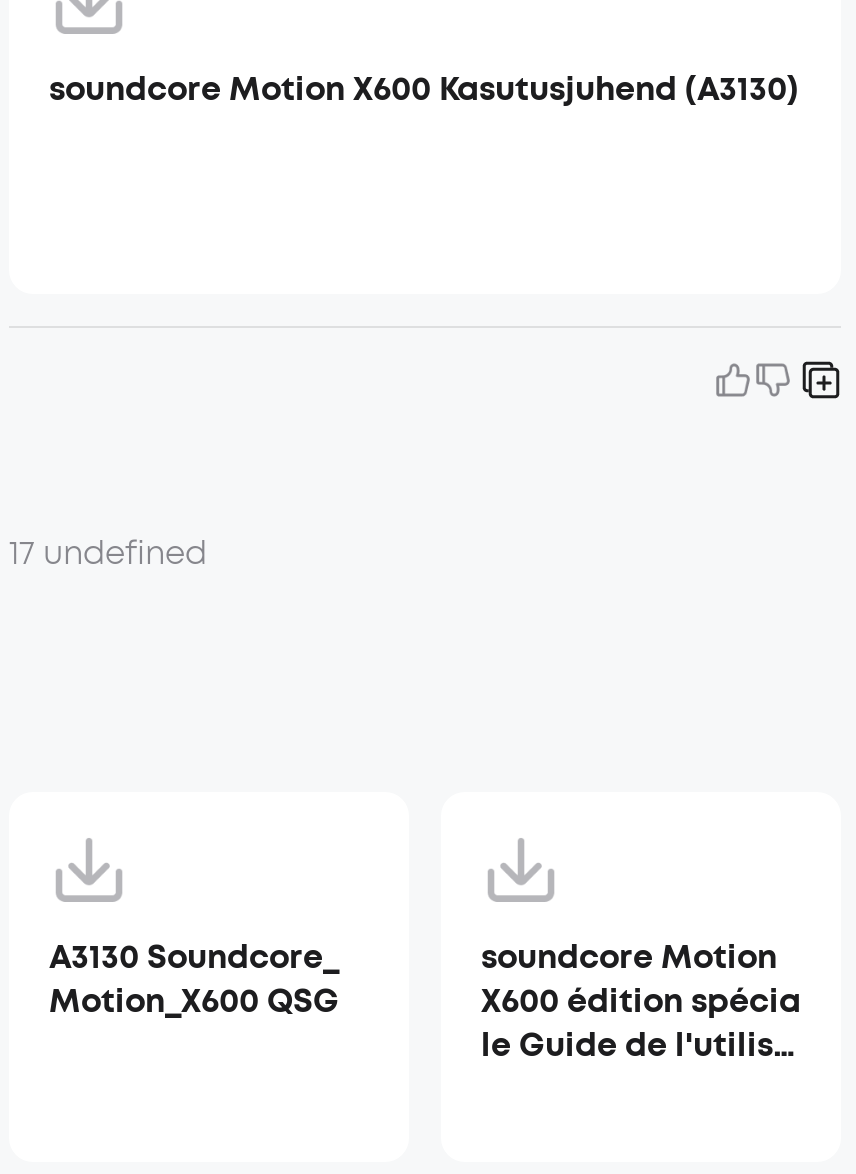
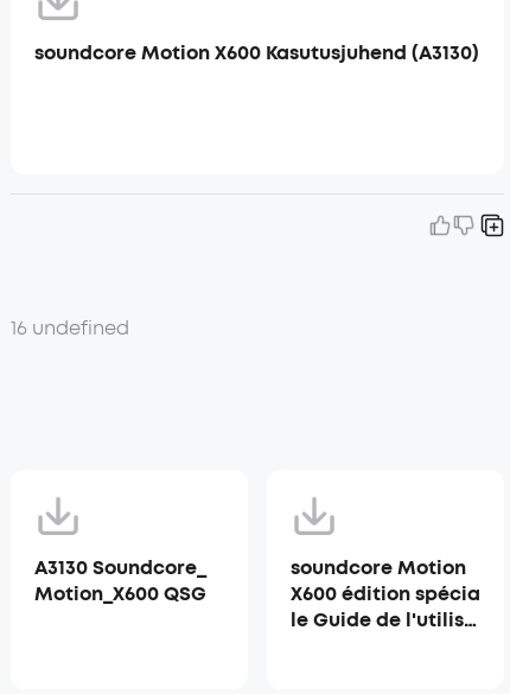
[9,532,207,574] 17 undefined -> [11,316,129,340] 16 undefined

